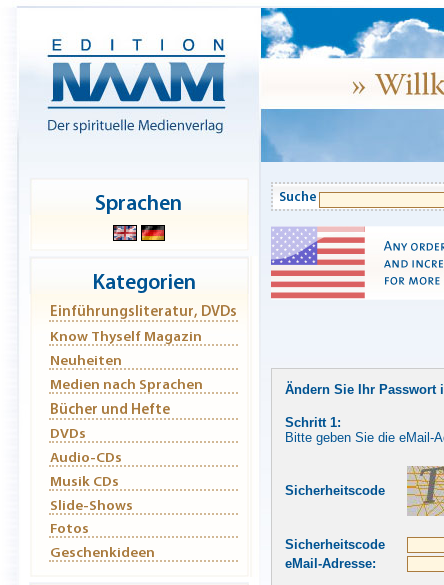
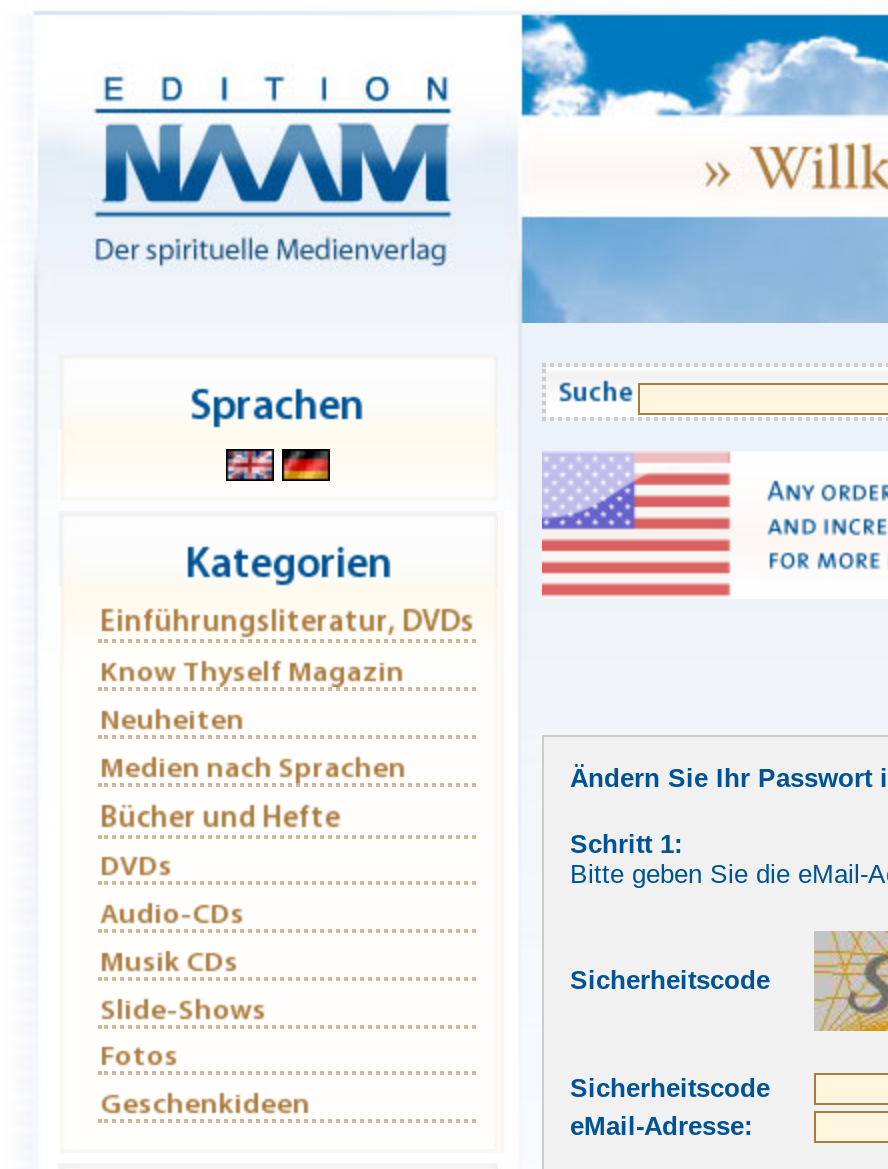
[407,467,441,515] [image] -> [816,935,882,1031] [image]

